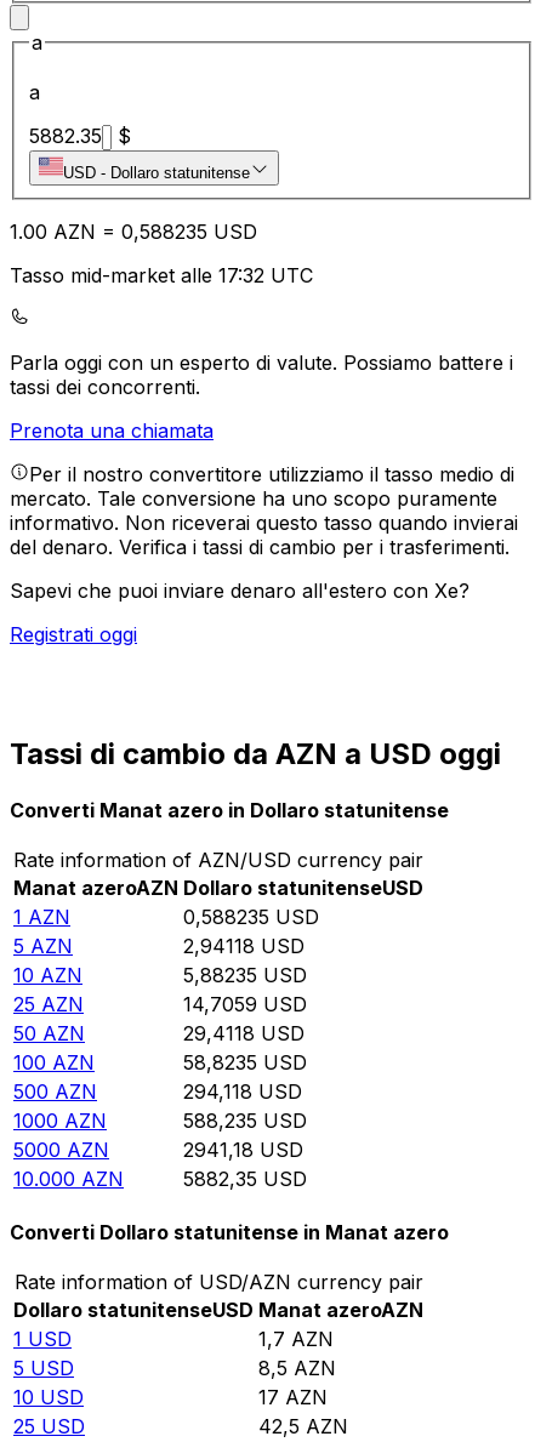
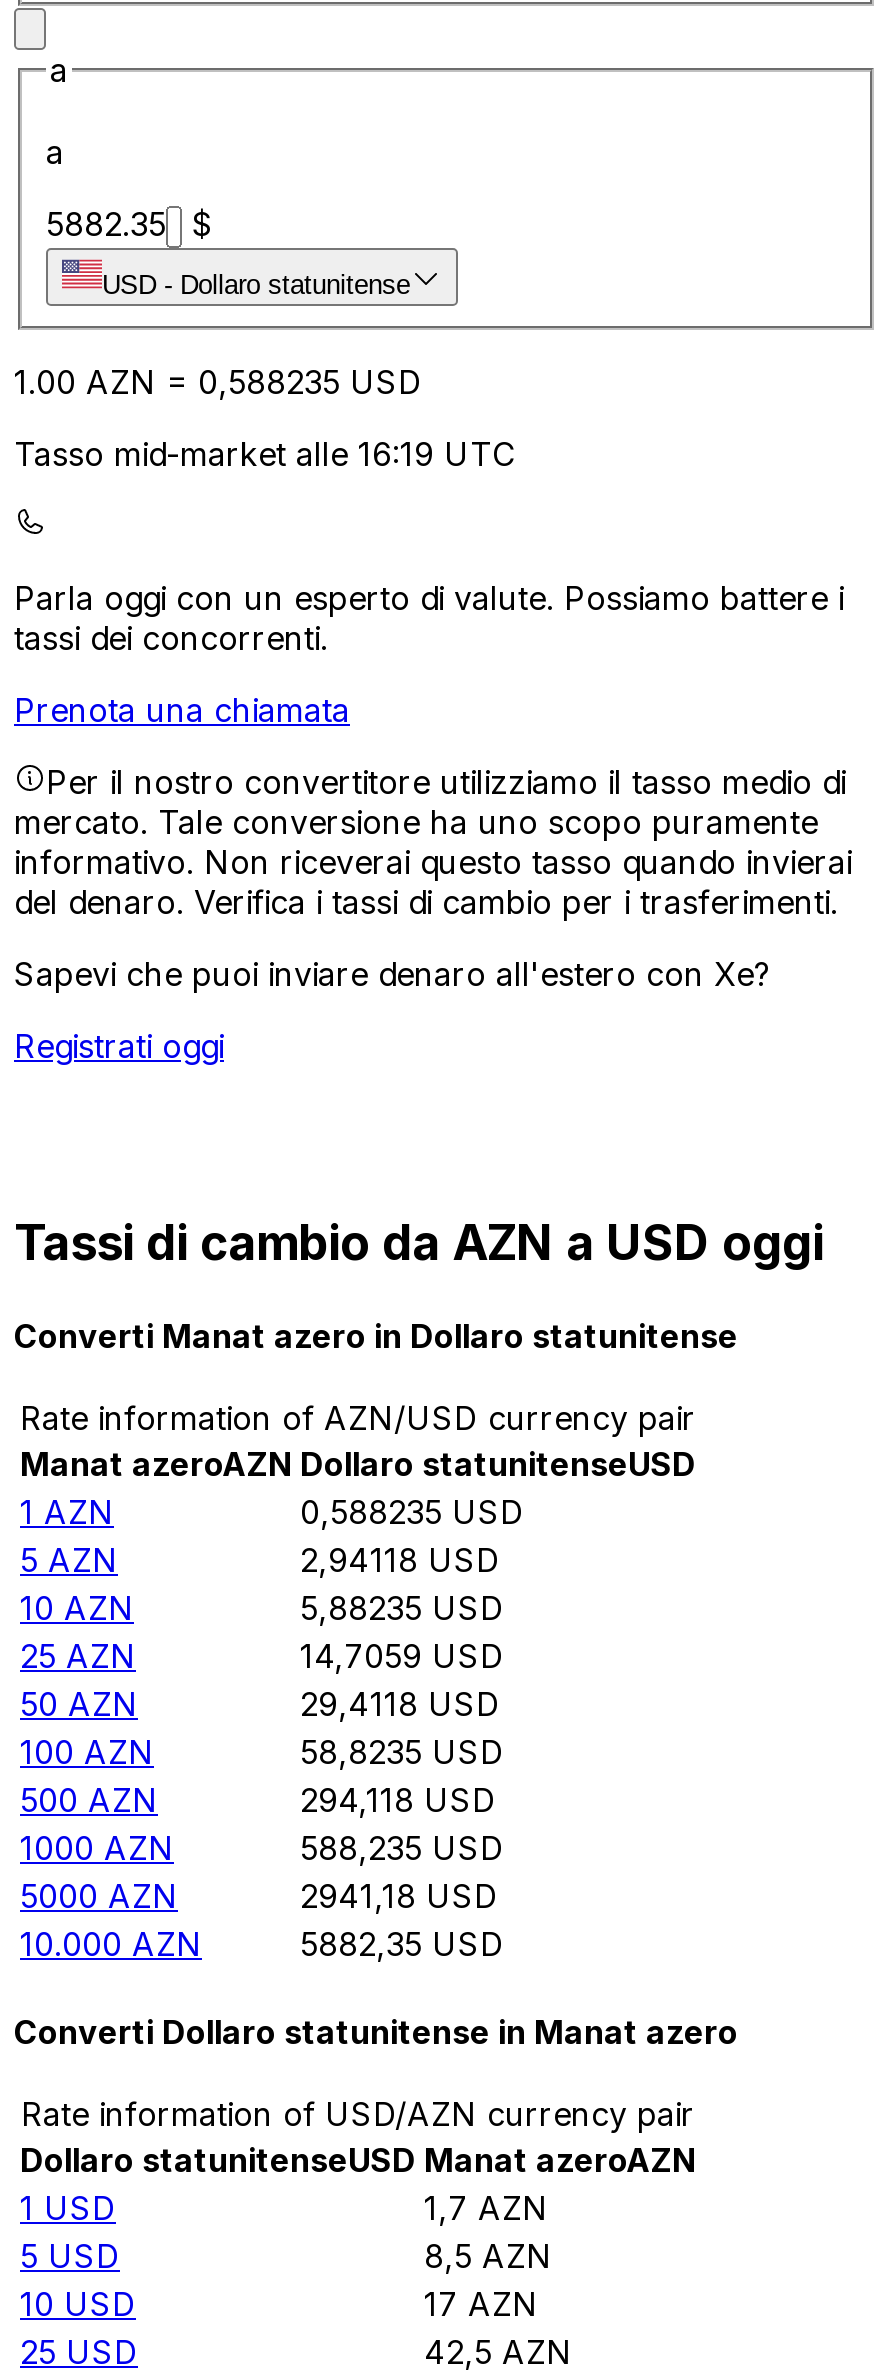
[10,264,313,288] Tasso mid-market alle 17:32 UTC -> [14,435,514,475] Tasso mid-market alle 16:19 UTC

